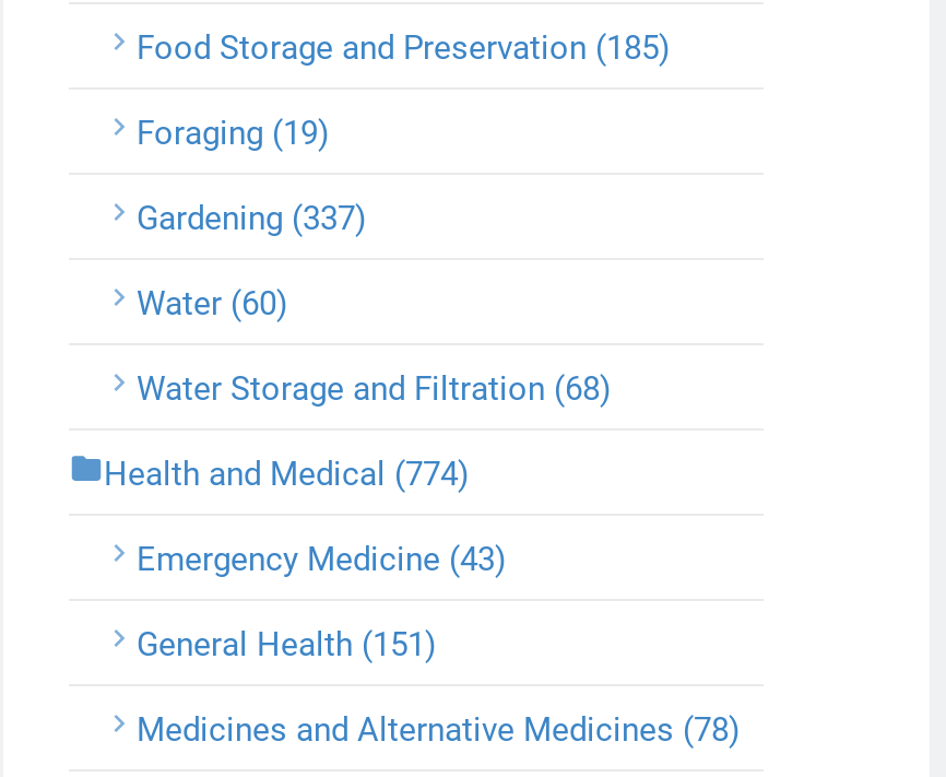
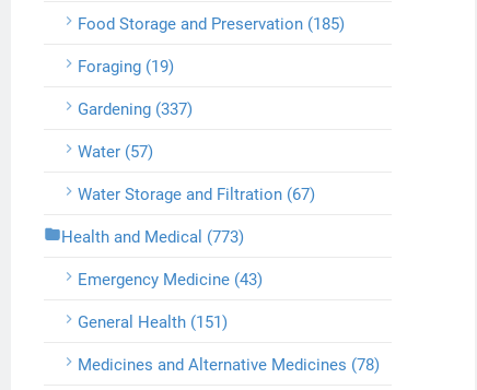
[137,284,287,323] Water (60) -> [78,142,153,162] Water (57)
[137,369,611,408] Water Storage and Filtration (68) -> [78,185,315,204] Water Storage and Filtration (67)
[104,454,469,494] Health and Medical (774) -> [61,227,244,247] Health and Medical (773)

